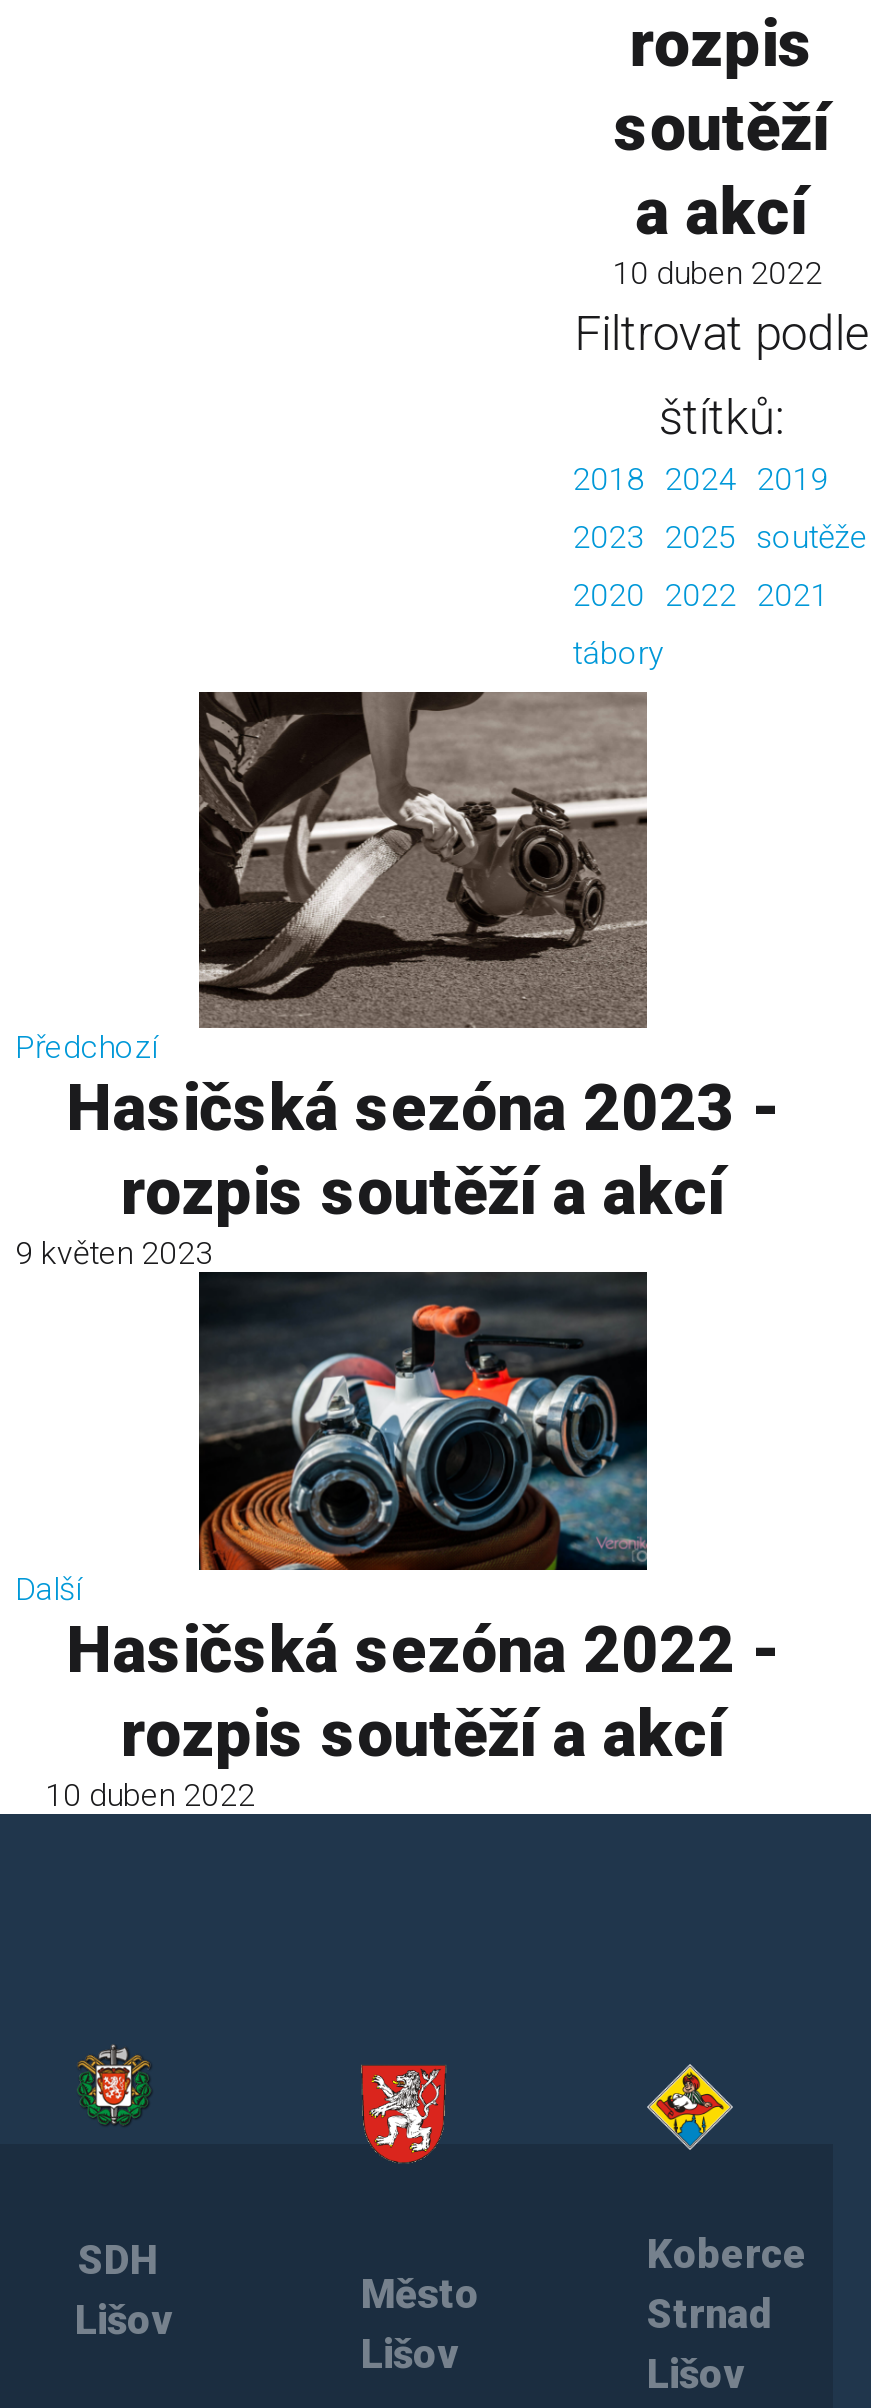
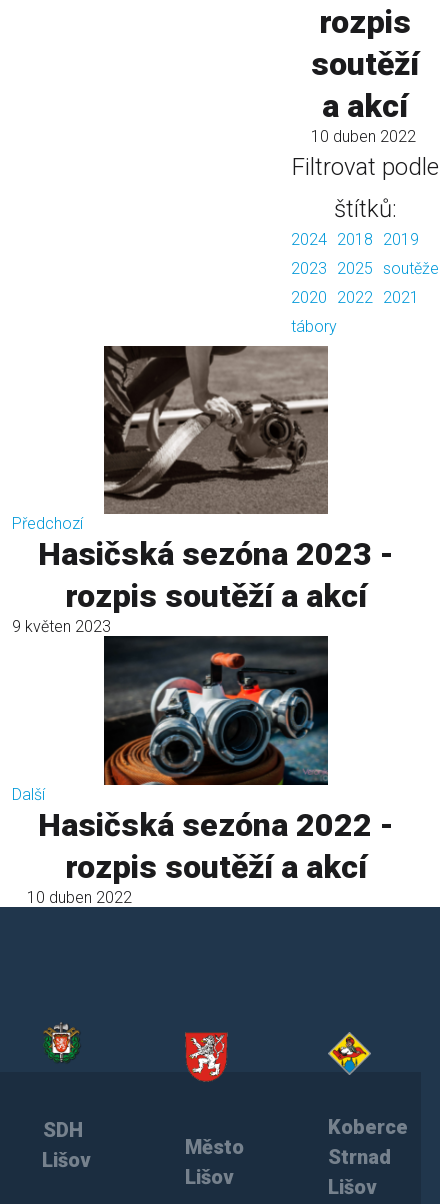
[572,460,828,498] 2018 2024 2019 -> [291,230,419,249] 2024 2018 2019

